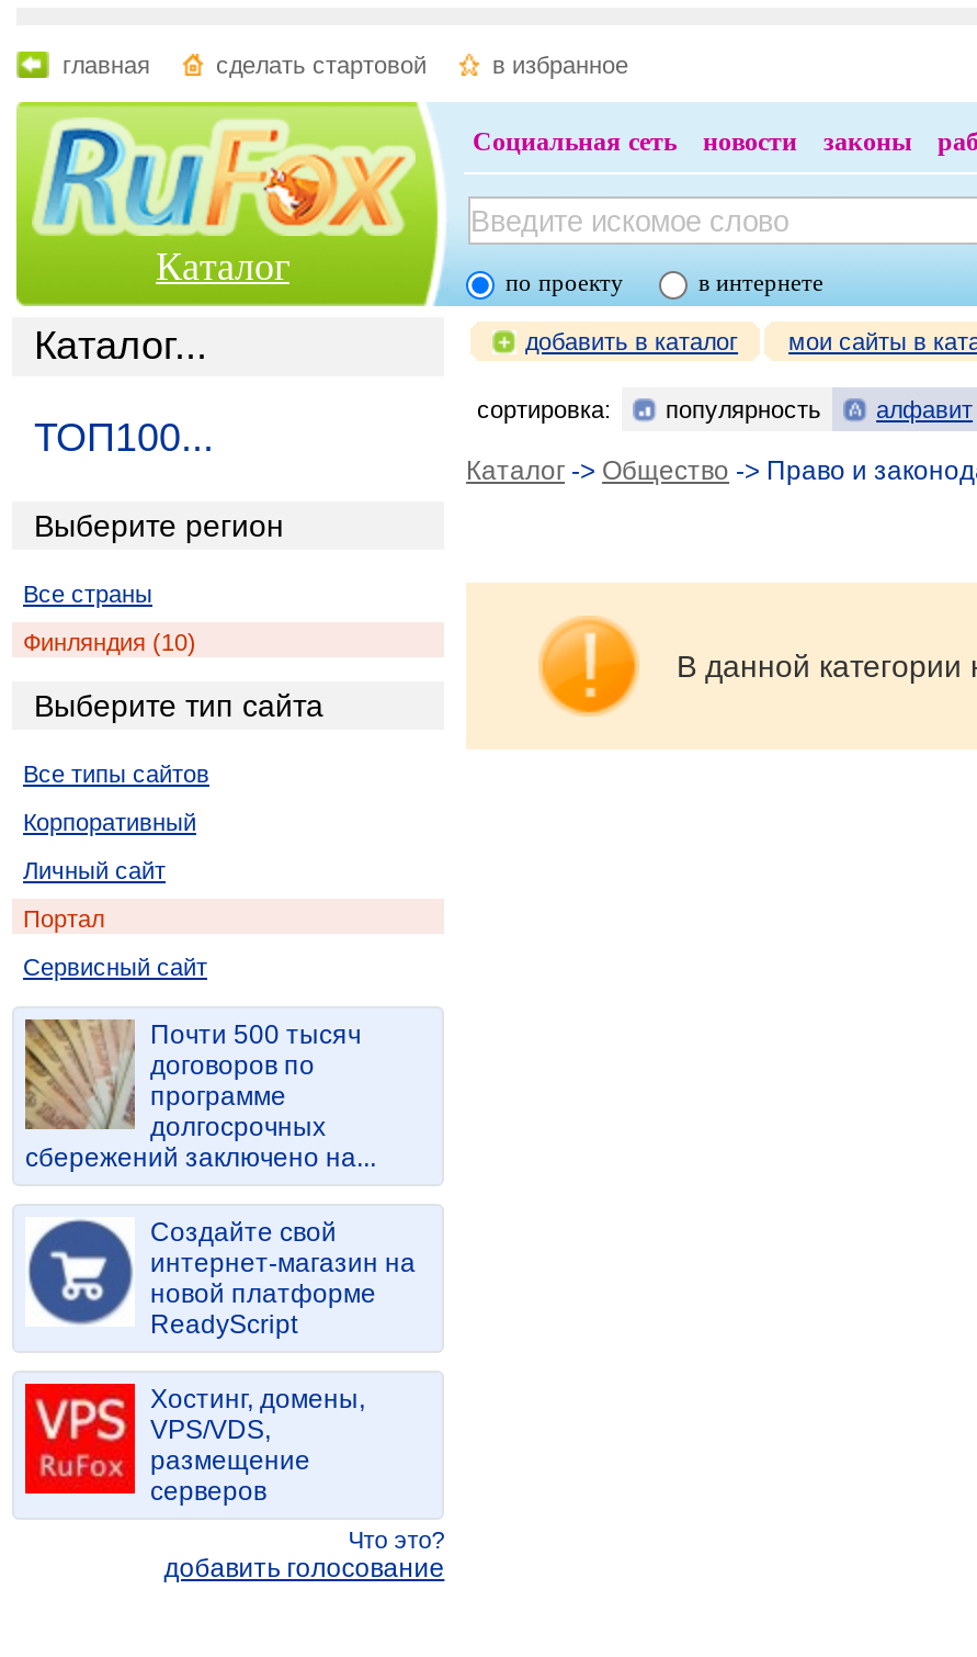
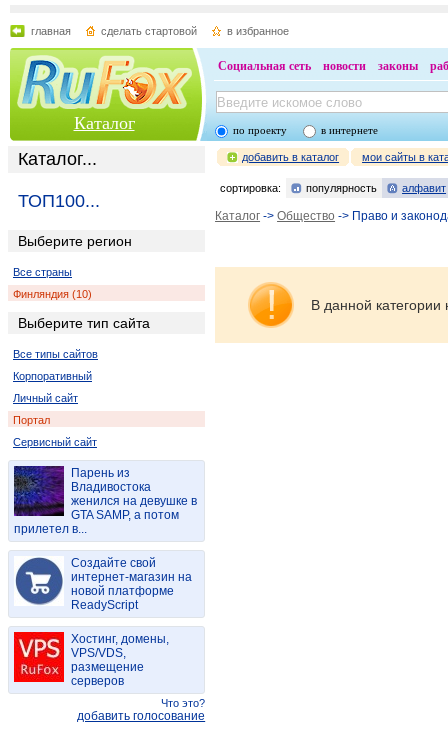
[23,1017,376,1173] [image] | Почти 500 тысяч | договоров по | программе | долгосрочных | сбережений заключено на... -> [13,465,197,536] [image] | Парень из | Владивостока | женился на девушке в | GTA SAMP, а потом | прилетел в...

